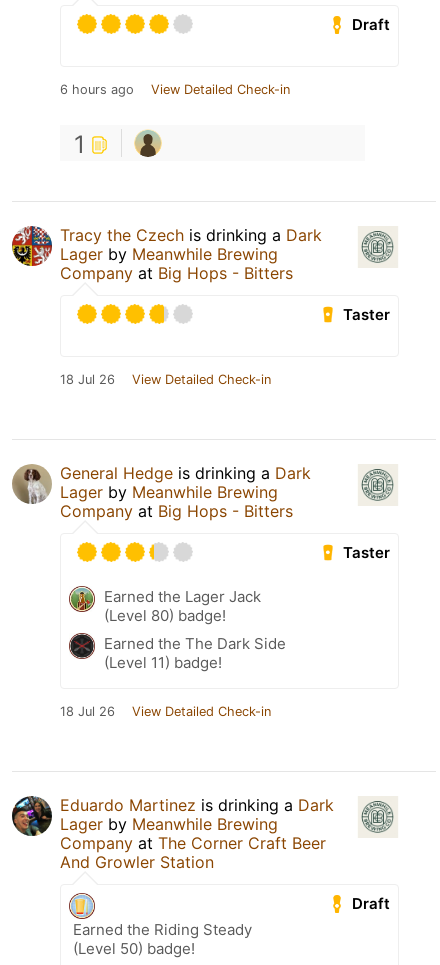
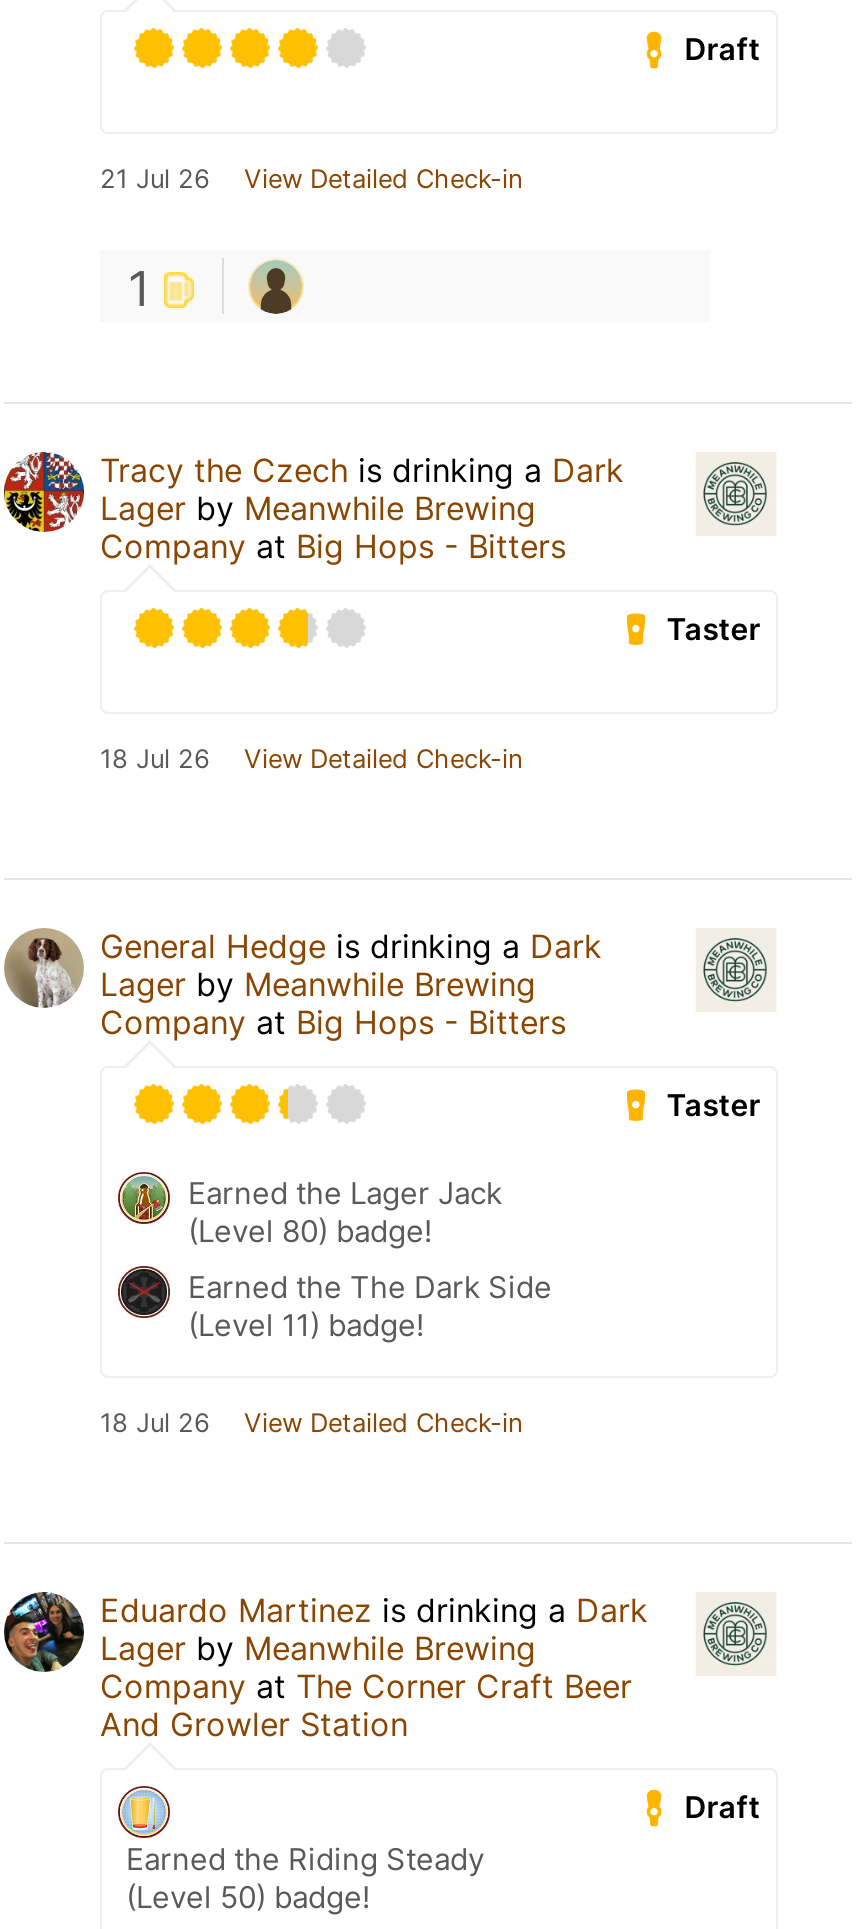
[60,82,290,97] 6 hours ago View Detailed Check-in -> [100,165,522,195] 21 Jul 26 View Detailed Check-in

